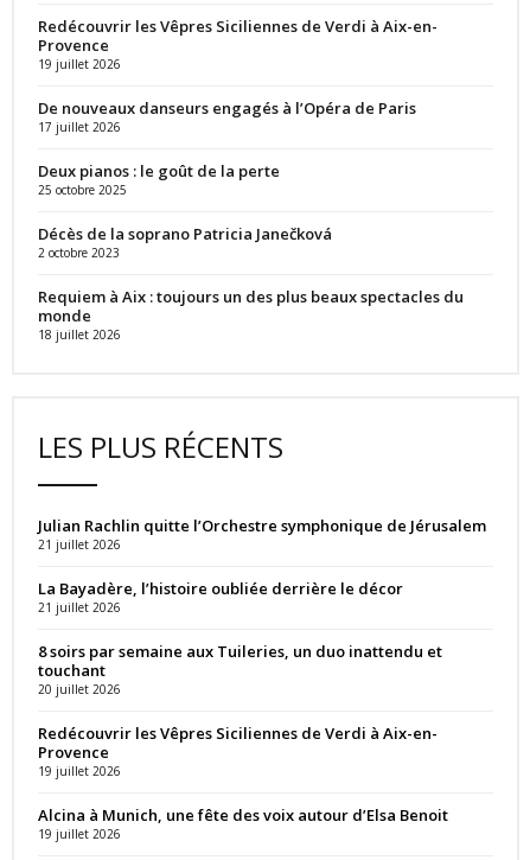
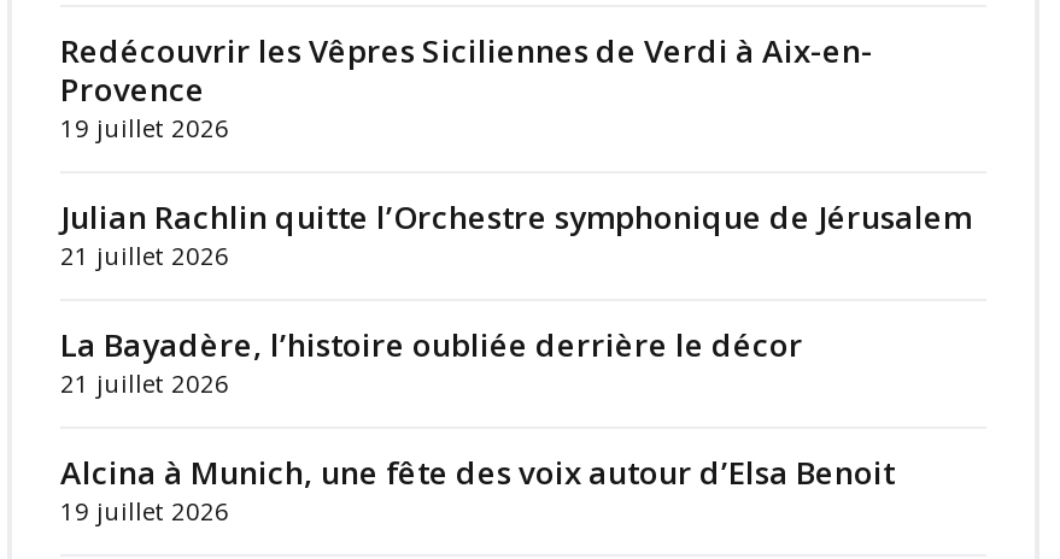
[38,97,464,466] De nouveaux danseurs engagés à l’Opéra de Paris | 17 juillet 2026 | Deux pianos : le goût de la perte | 25 octobre 2025 | Décès de la soprano Patricia Janečková | 2 octobre 2023 | Requiem à Aix : toujours un des plus beaux spectacles du | monde | 18 juillet 2026 | LES PLUS RÉCENTS -> none
[38,641,442,779] 8 soirs par semaine aux Tuileries, un duo inattendu et | touchant | 20 juillet 2026 | Redécouvrir les Vêpres Siciliennes de Verdi à Aix-en- | Provence | 19 juillet 2026 -> none

